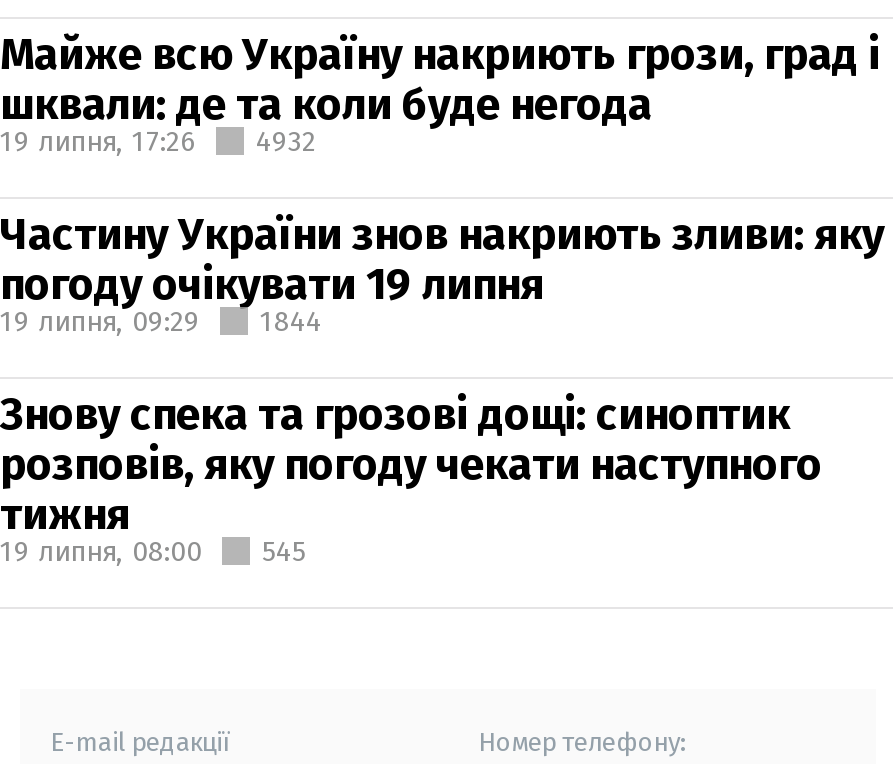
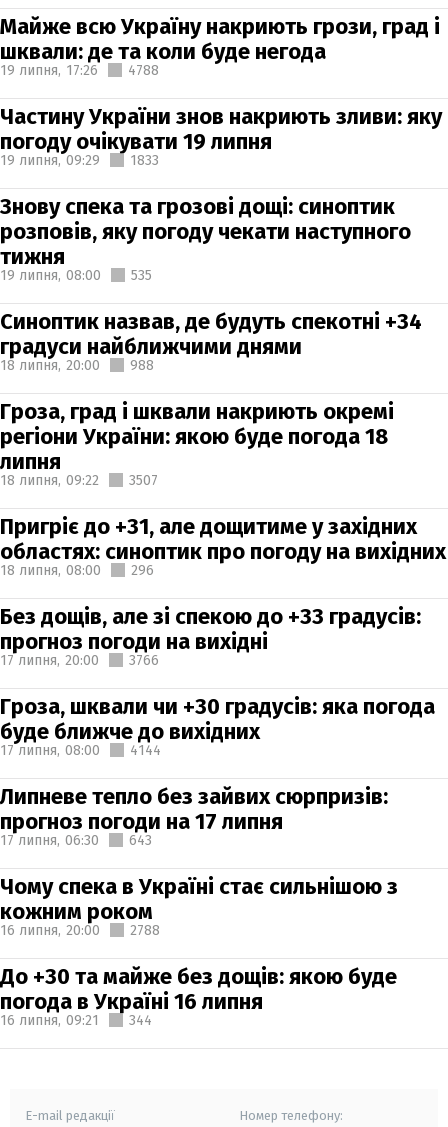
[0,124,316,158] 19 липня, 17:26 4932 -> [0,61,159,78] 19 липня, 17:26 4788
[0,304,322,338] 19 липня, 09:29 1844 -> [0,151,159,168] 19 липня, 09:29 1833
[262,534,306,568] 545 -> [0,266,446,1028] 535 | Синоптик назвав, де будуть спекотні +34 | градуси найближчими днями | 18 липня, 20:00 | 988 | Гроза, град і шквали накриють окремі | регіони України: якою буде погода 18 | липня | 18 липня, 09:22 | 3507 | Пригріє до +31, але дощитиме у західних | областях: синоптик про погоду на вихідних | 18 липня, 08:00 | 296 | Без дощів, але зі спекою до +33 градусів: | прогноз погоди на вихідні | 17 липня, 20:00 | 3766 | Гроза, шквали чи +30 градусів: яка погода | буде ближче до вихідних | 17 липня, 08:00 | 4144 | Липневе тепло без зайвих сюрпризів: | прогноз погоди на 17 липня | 17 липня, 06:30 | 643 | Чому спека в Україні стає сильнішою з | кожним роком | 16 липня, 20:00 | 2788 | До +30 та майже без дощів: якою буде | погода в Україні 16 липня | 16 липня, 09:21 | 344

